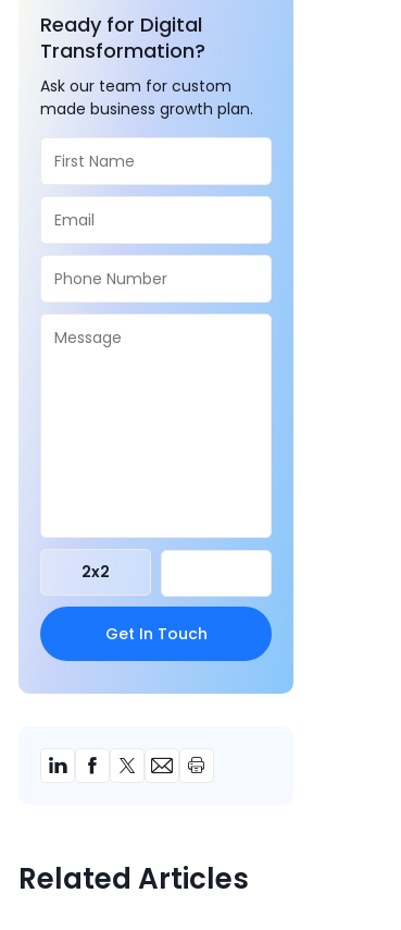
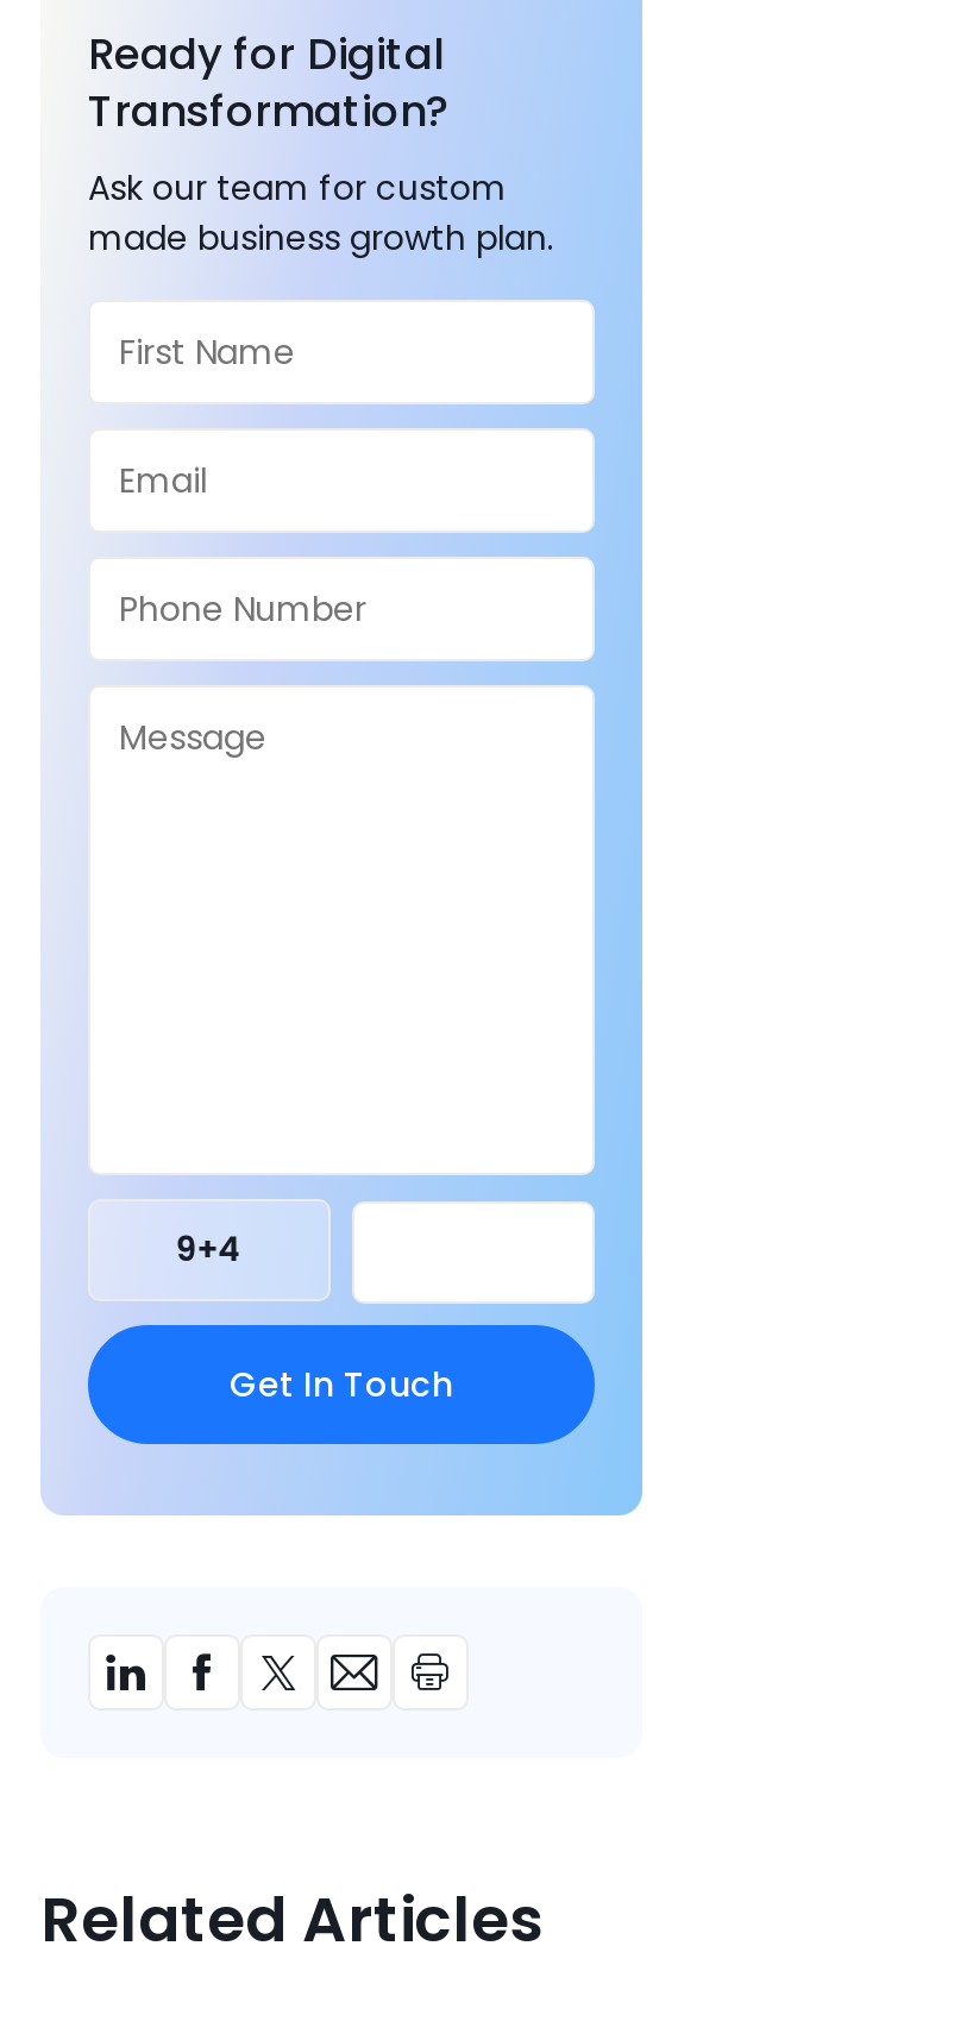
[81,560,110,582] 2x2 -> [176,1224,242,1272] 9+4

